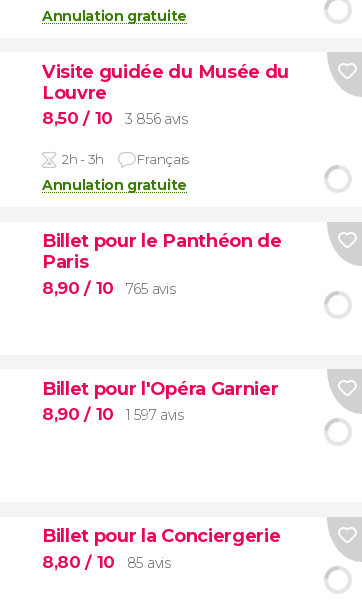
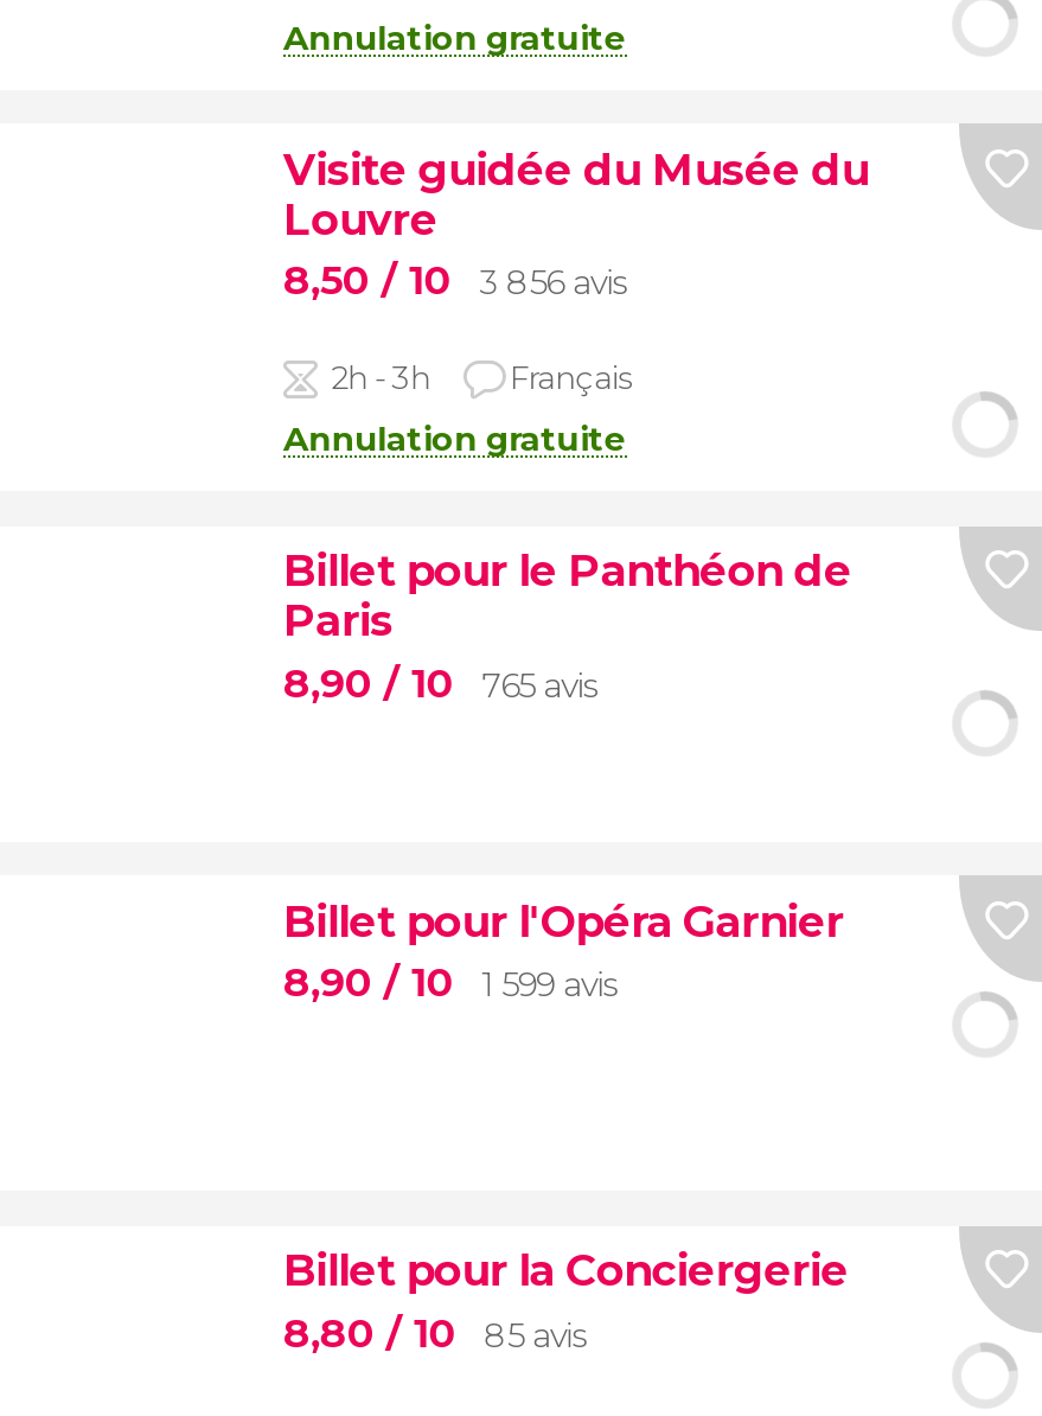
[42,404,184,424] 8,90 / 10 1 597 avis -> [283,959,619,1006] 8,90 / 10 1 599 avis

